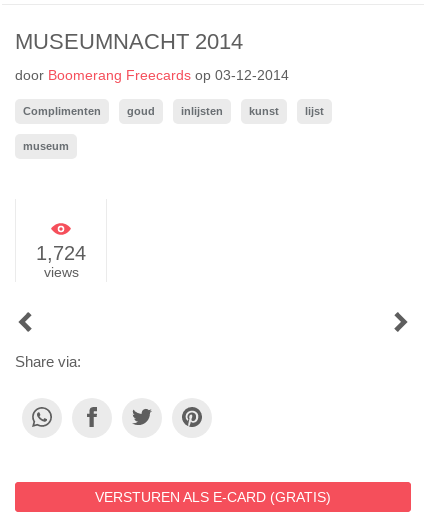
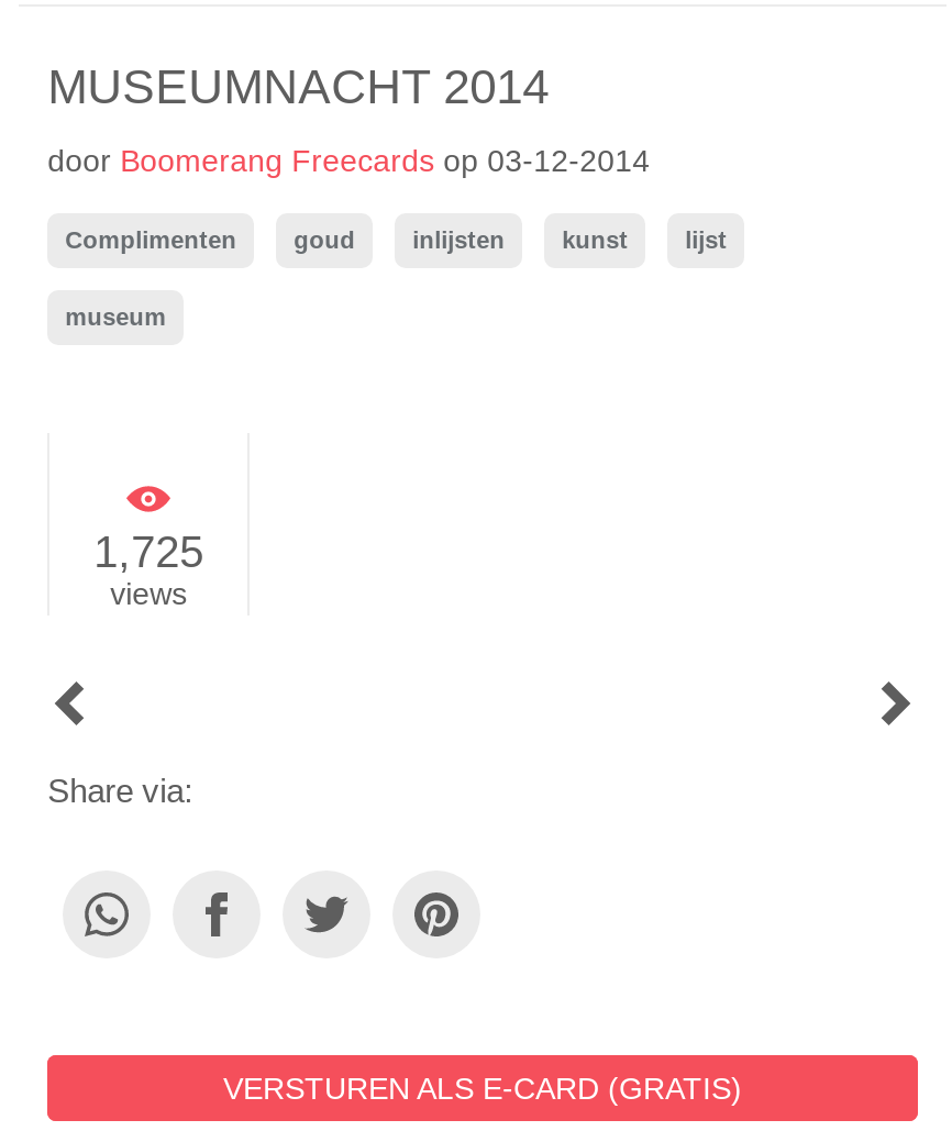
[36,242,86,264] 1,724 -> [94,528,204,577] 1,725

